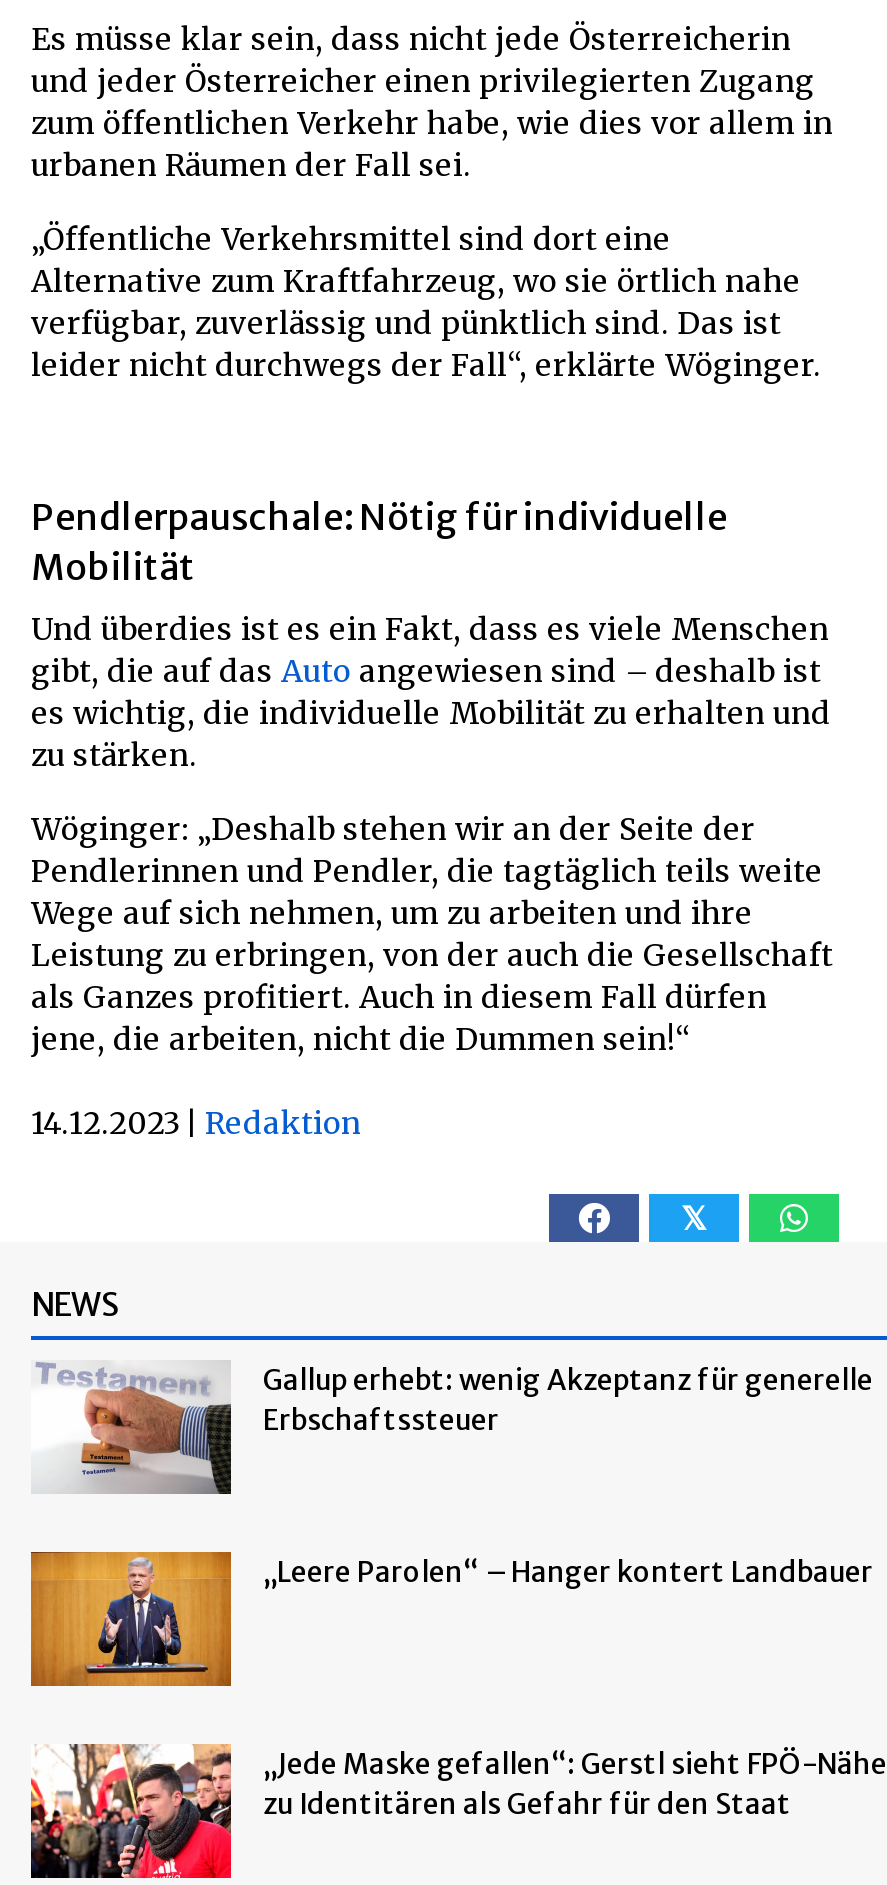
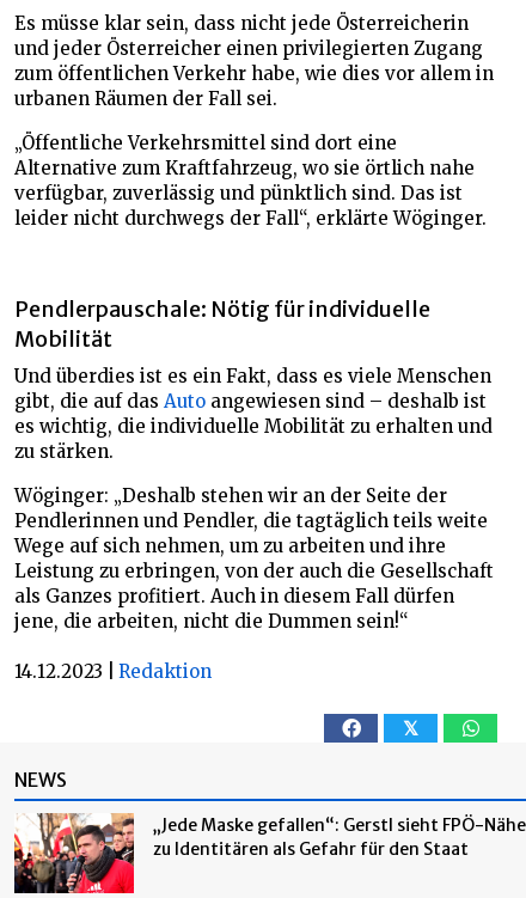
[33,1362,873,1496] [image] | Gallup erhebt: wenig Akzeptanz für generelle | Erbschaftssteuer -> none
[29,1550,873,1688] [image] | „Leere Parolen“ – Hanger kontert Landbauer -> none

